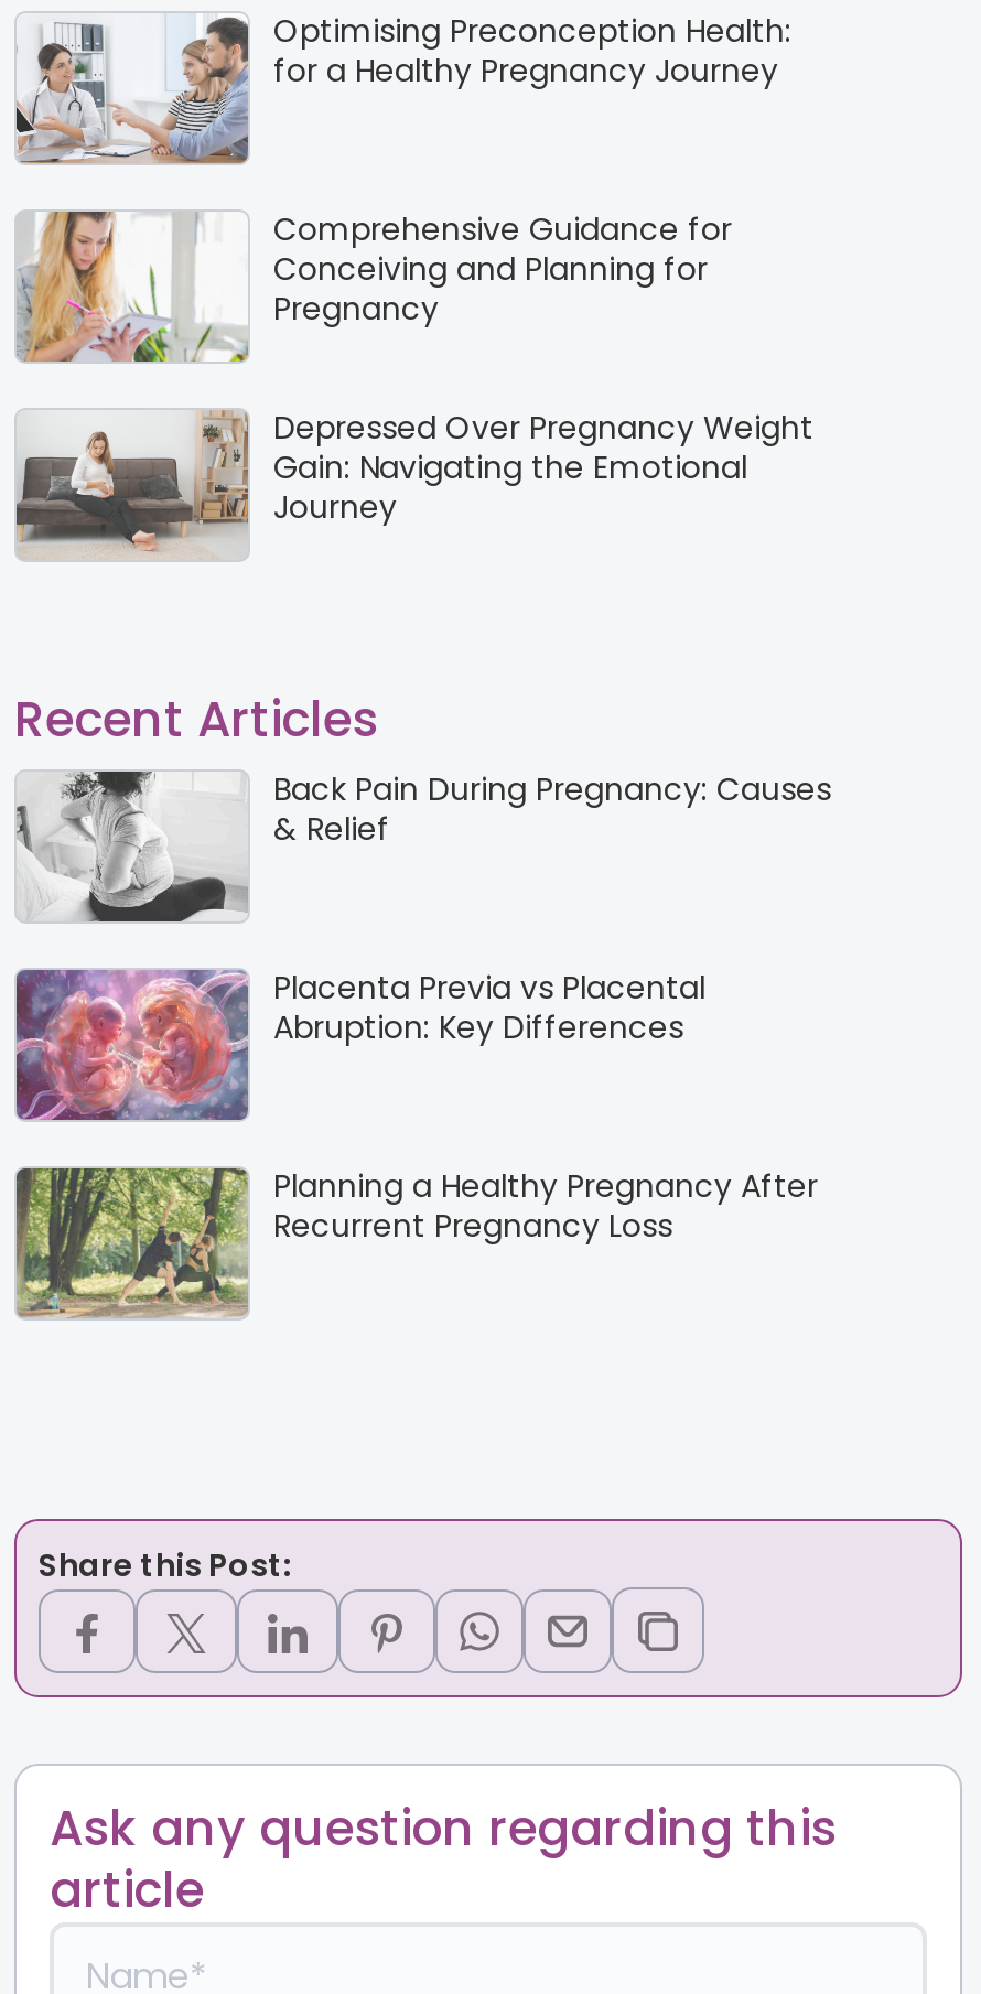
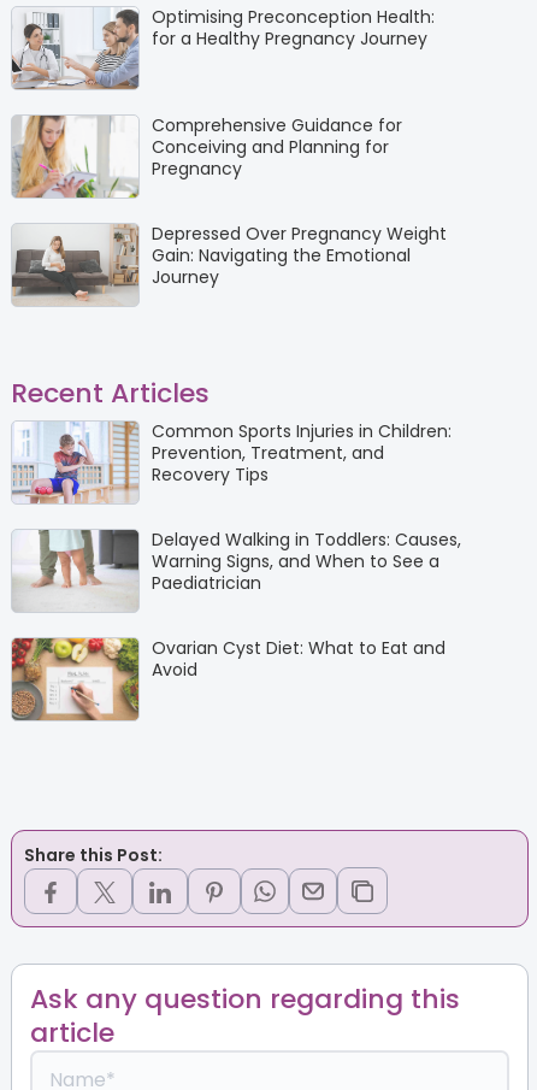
[14,767,831,924] [image] | Back Pain During Pregnancy: Causes | & Relief -> [12,419,452,505] [image] | Common Sports Injuries in Children: | Prevention, Treatment, and | Recovery Tips
[14,966,705,1122] [image] | Placenta Previa vs Placental | Abruption: Key Differences -> [12,528,462,612] [image] | Delayed Walking in Toddlers: Causes, | Warning Signs, and When to See a | Paediatrician
[14,1164,818,1321] [image] | Planning a Healthy Pregnancy After | Recurrent Pregnancy Loss -> [11,636,446,720] [image] | Ovarian Cyst Diet: What to Eat and | Avoid

